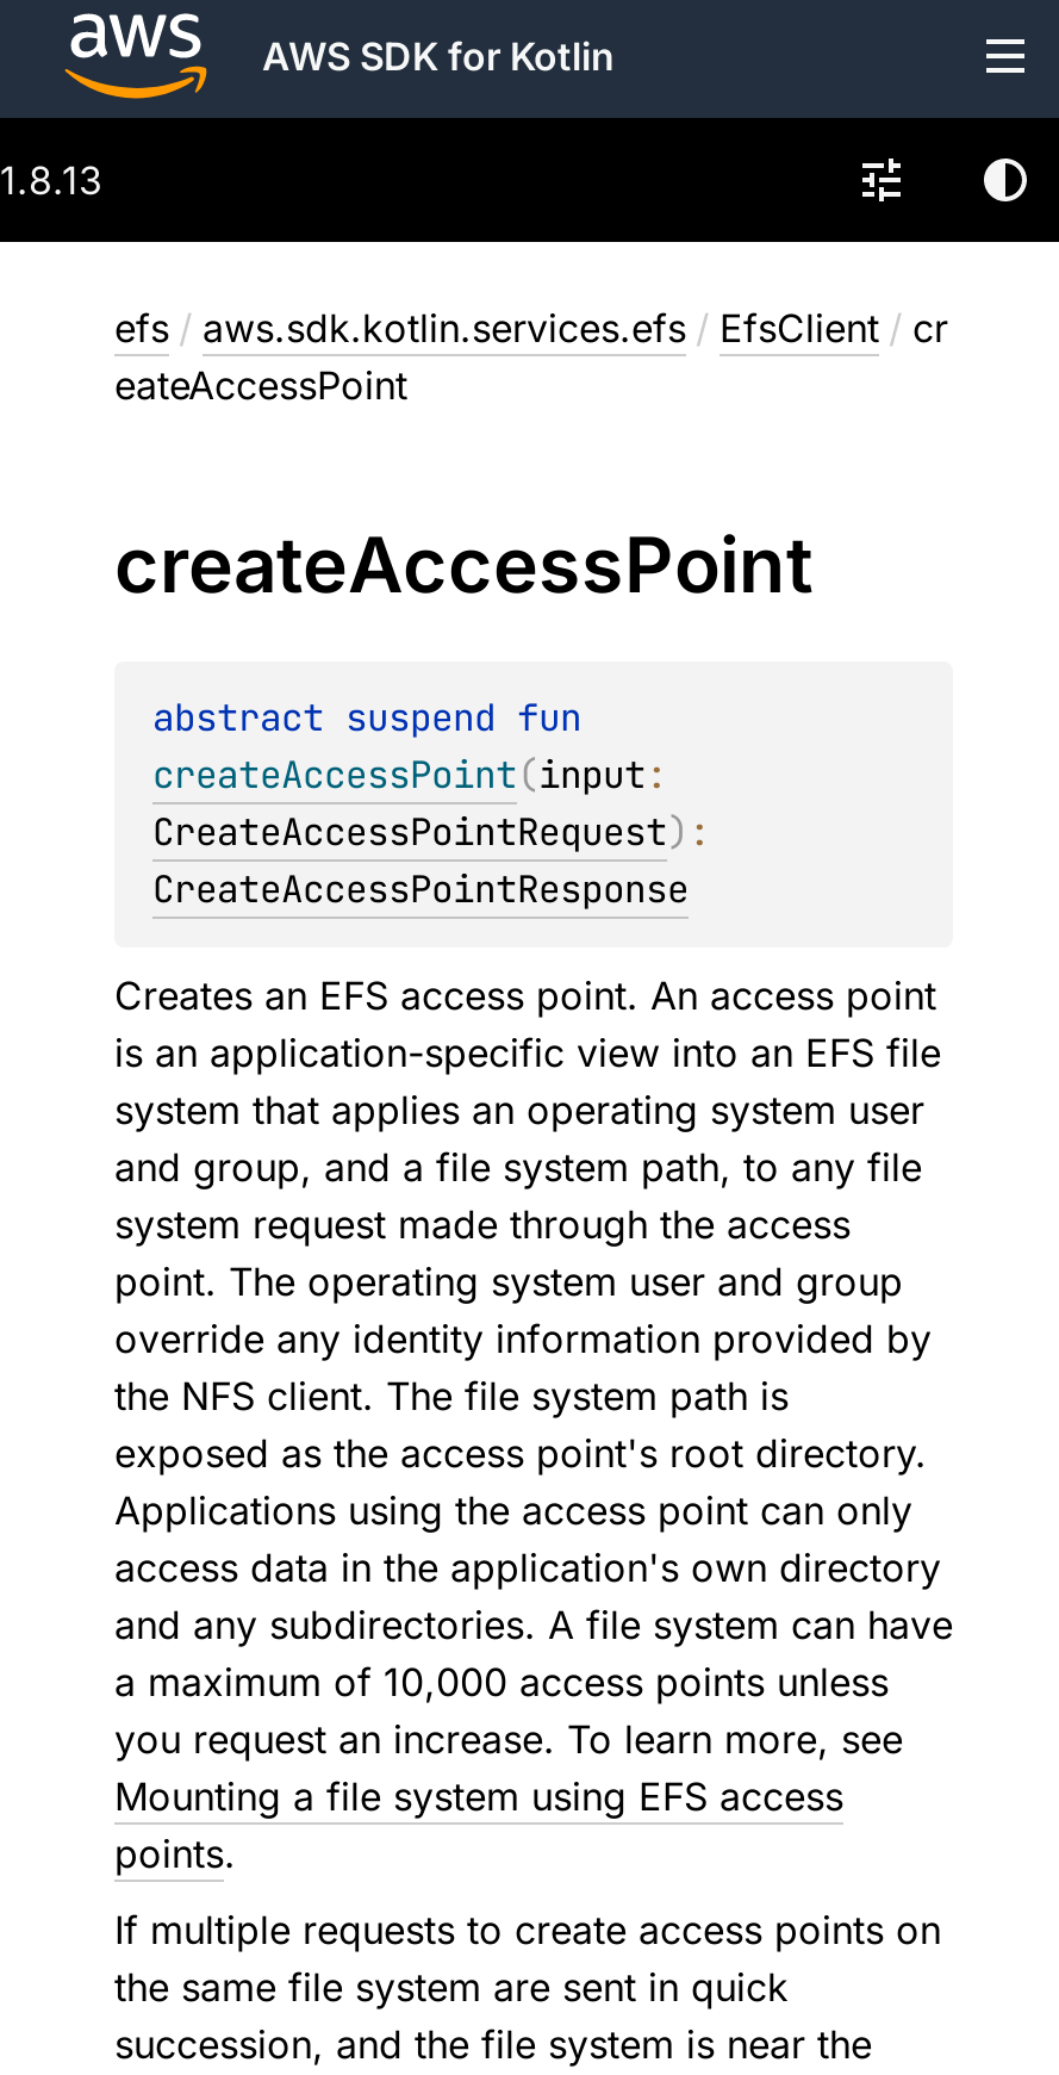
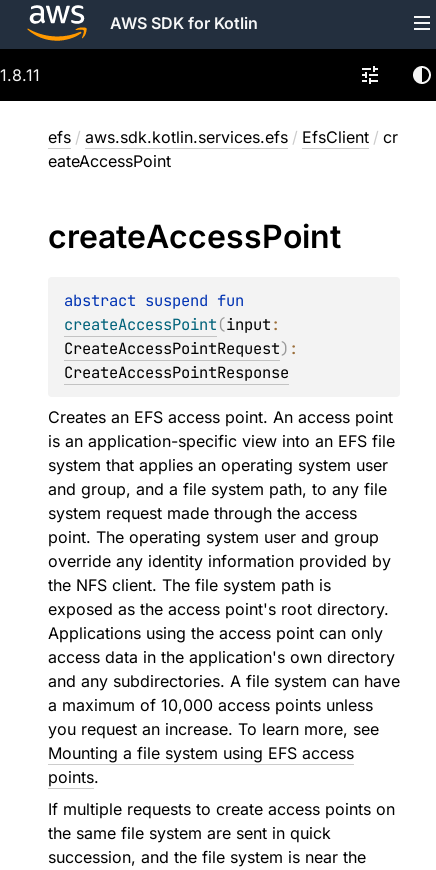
[0,156,102,204] 1.8.13 -> [0,65,40,85] 1.8.11

